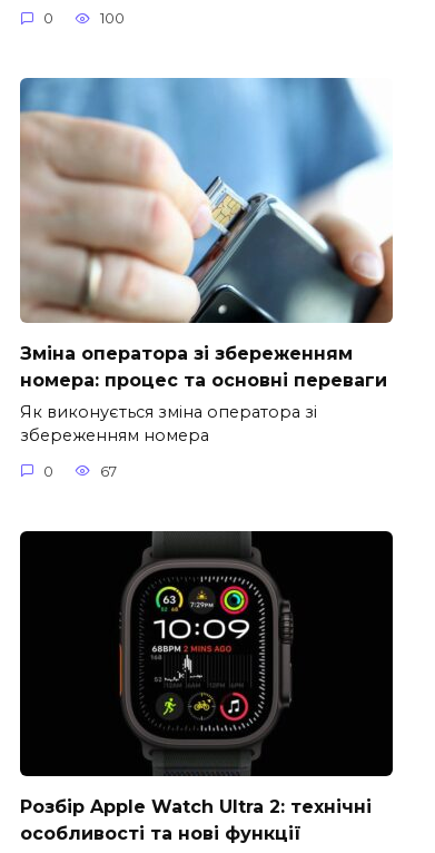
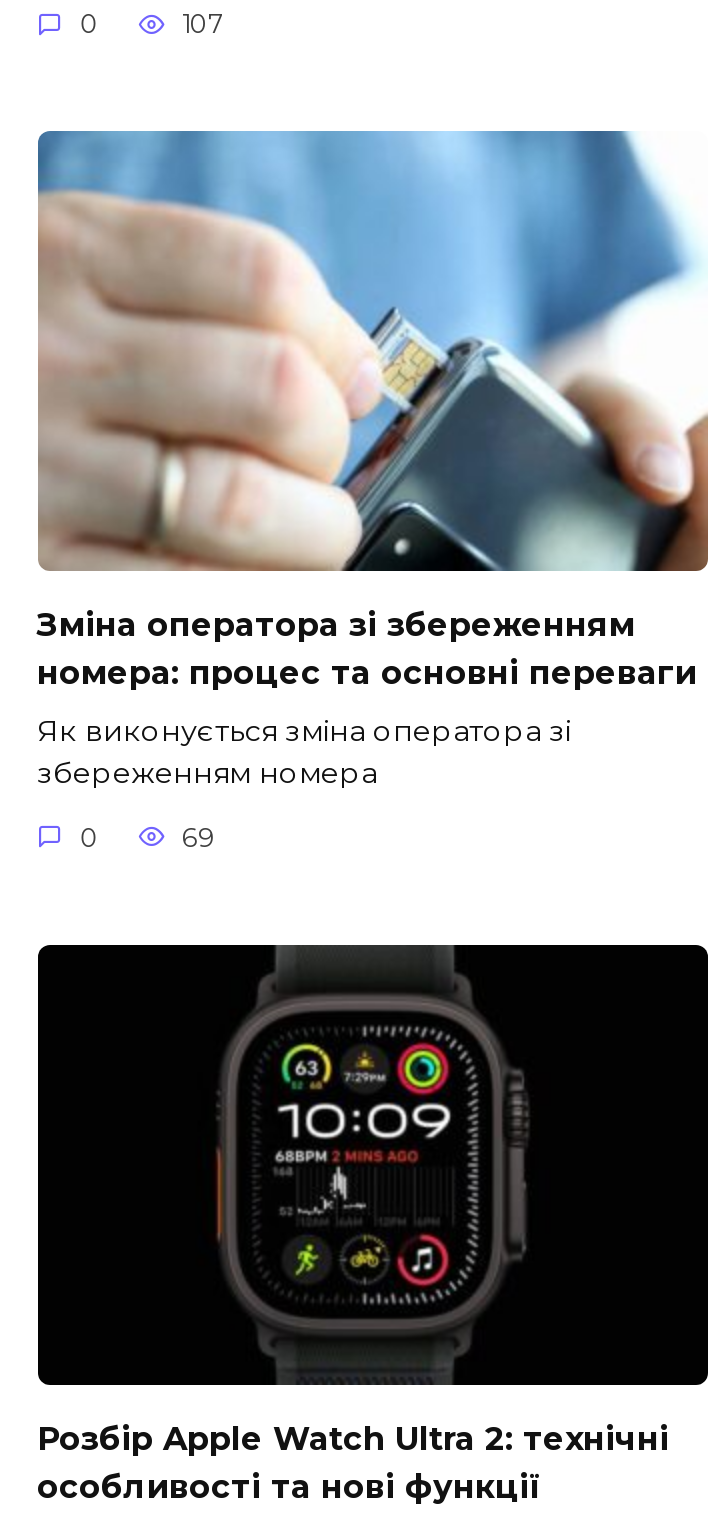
[100,10,125,27] 100 -> [182,9,222,39] 107
[100,463,117,480] 67 -> [182,823,214,853] 69

